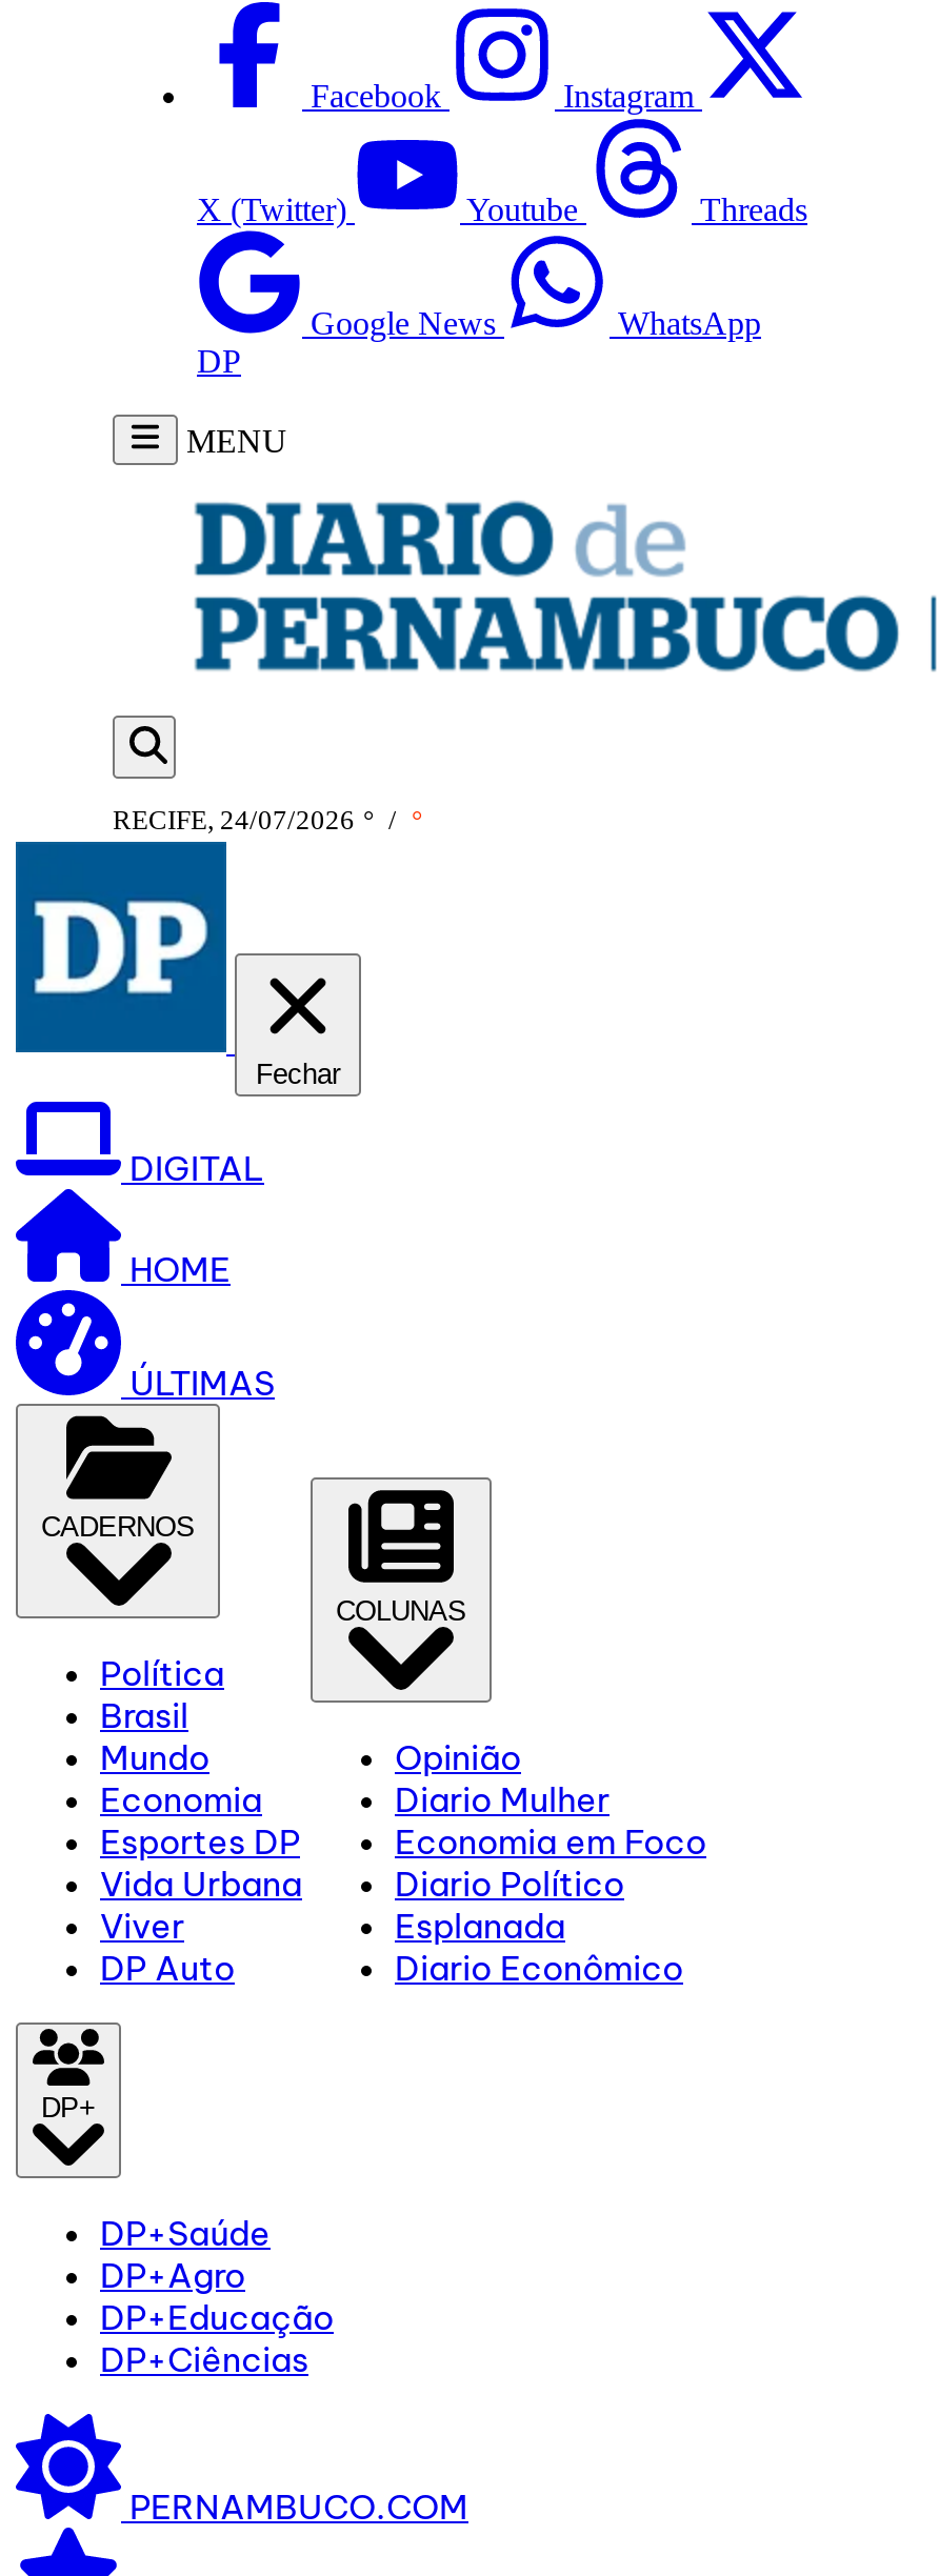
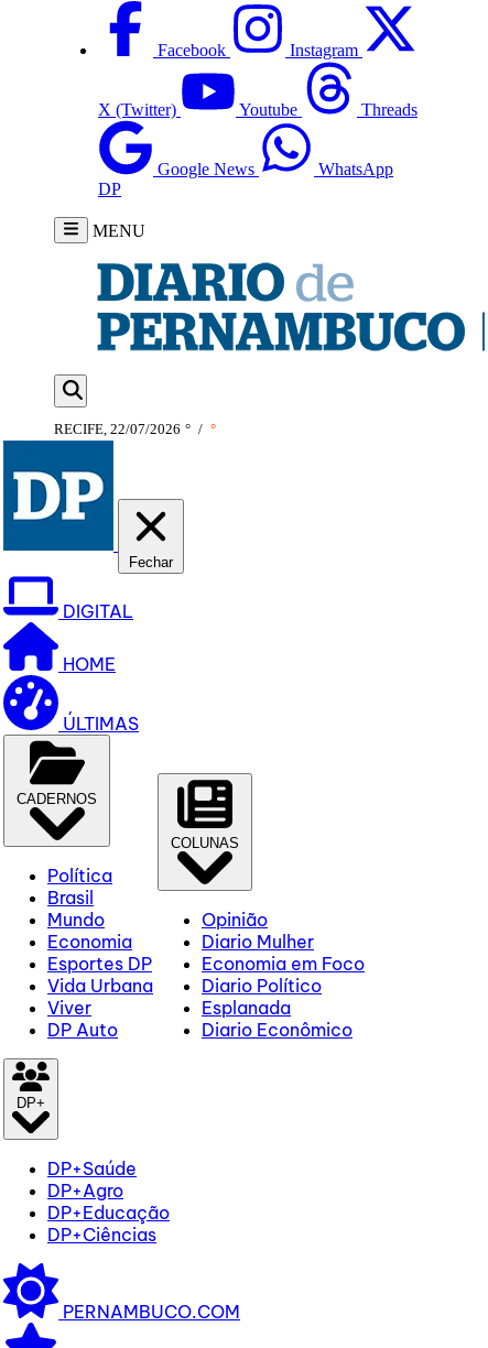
[113,804,422,836] RECIFE, 24/07/2026 ° / ° -> [54,421,216,437] RECIFE, 22/07/2026 ° / °

